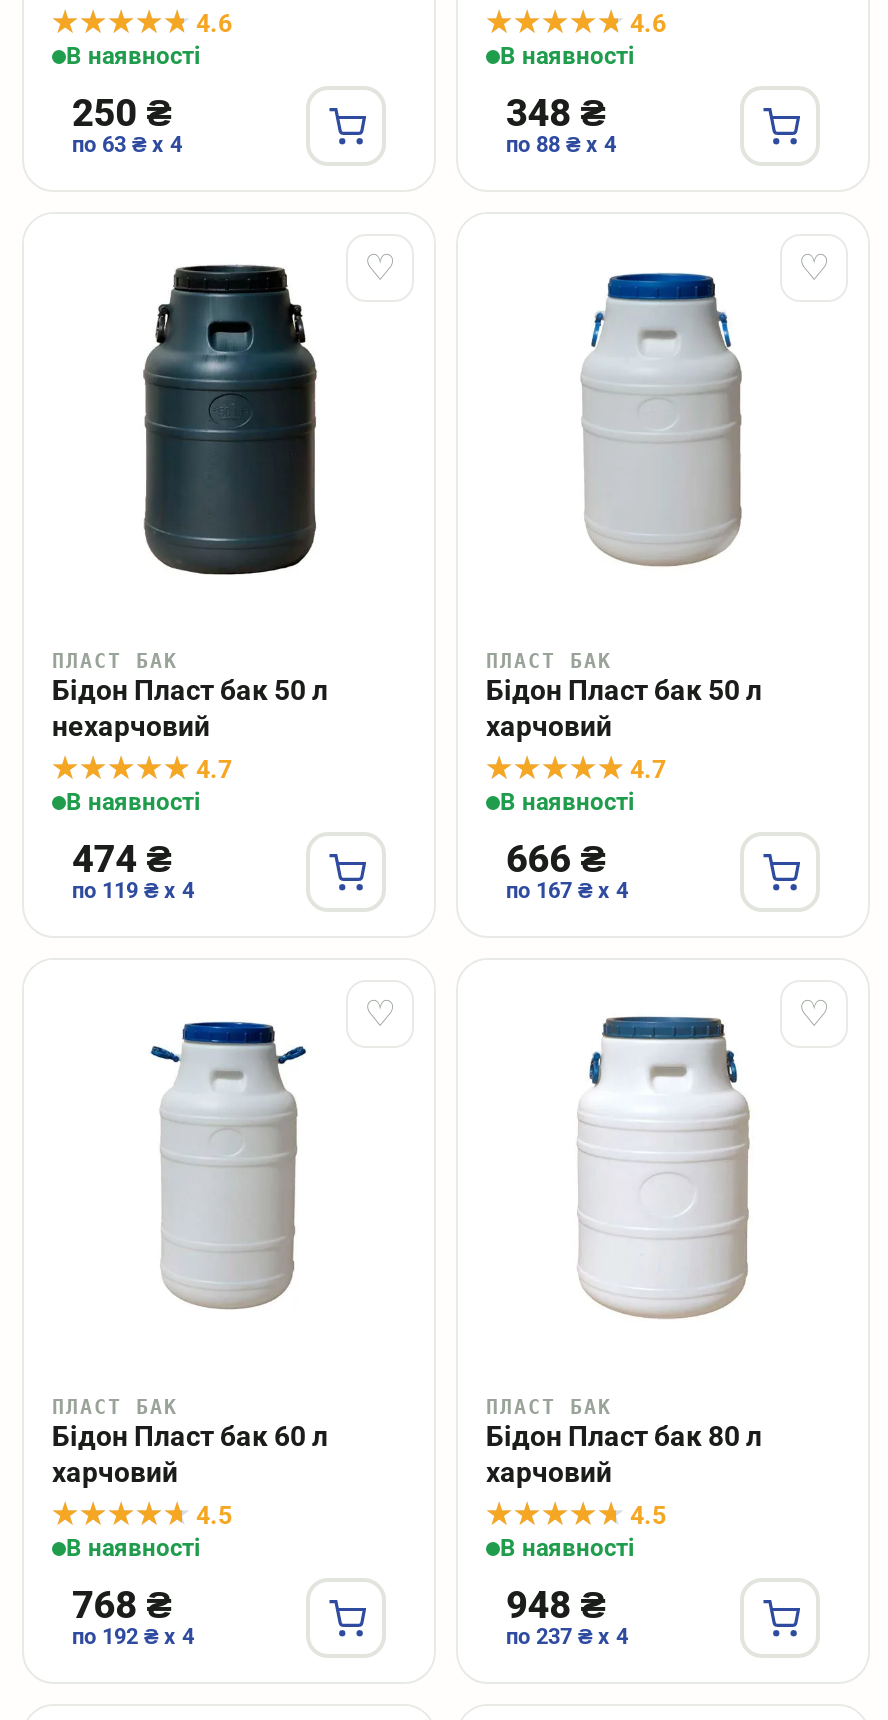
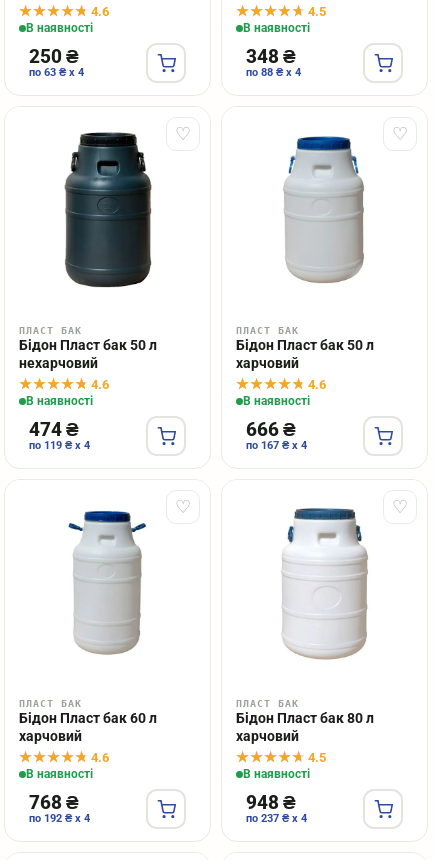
[630,7,666,37] 4.6 -> [308,3,326,18] 4.5
[196,753,232,783] 4.7 -> [91,376,109,391] 4.6
[630,753,666,783] 4.7 -> [308,376,326,391] 4.6
[196,1499,232,1529] 4.5 -> [91,749,109,764] 4.6

